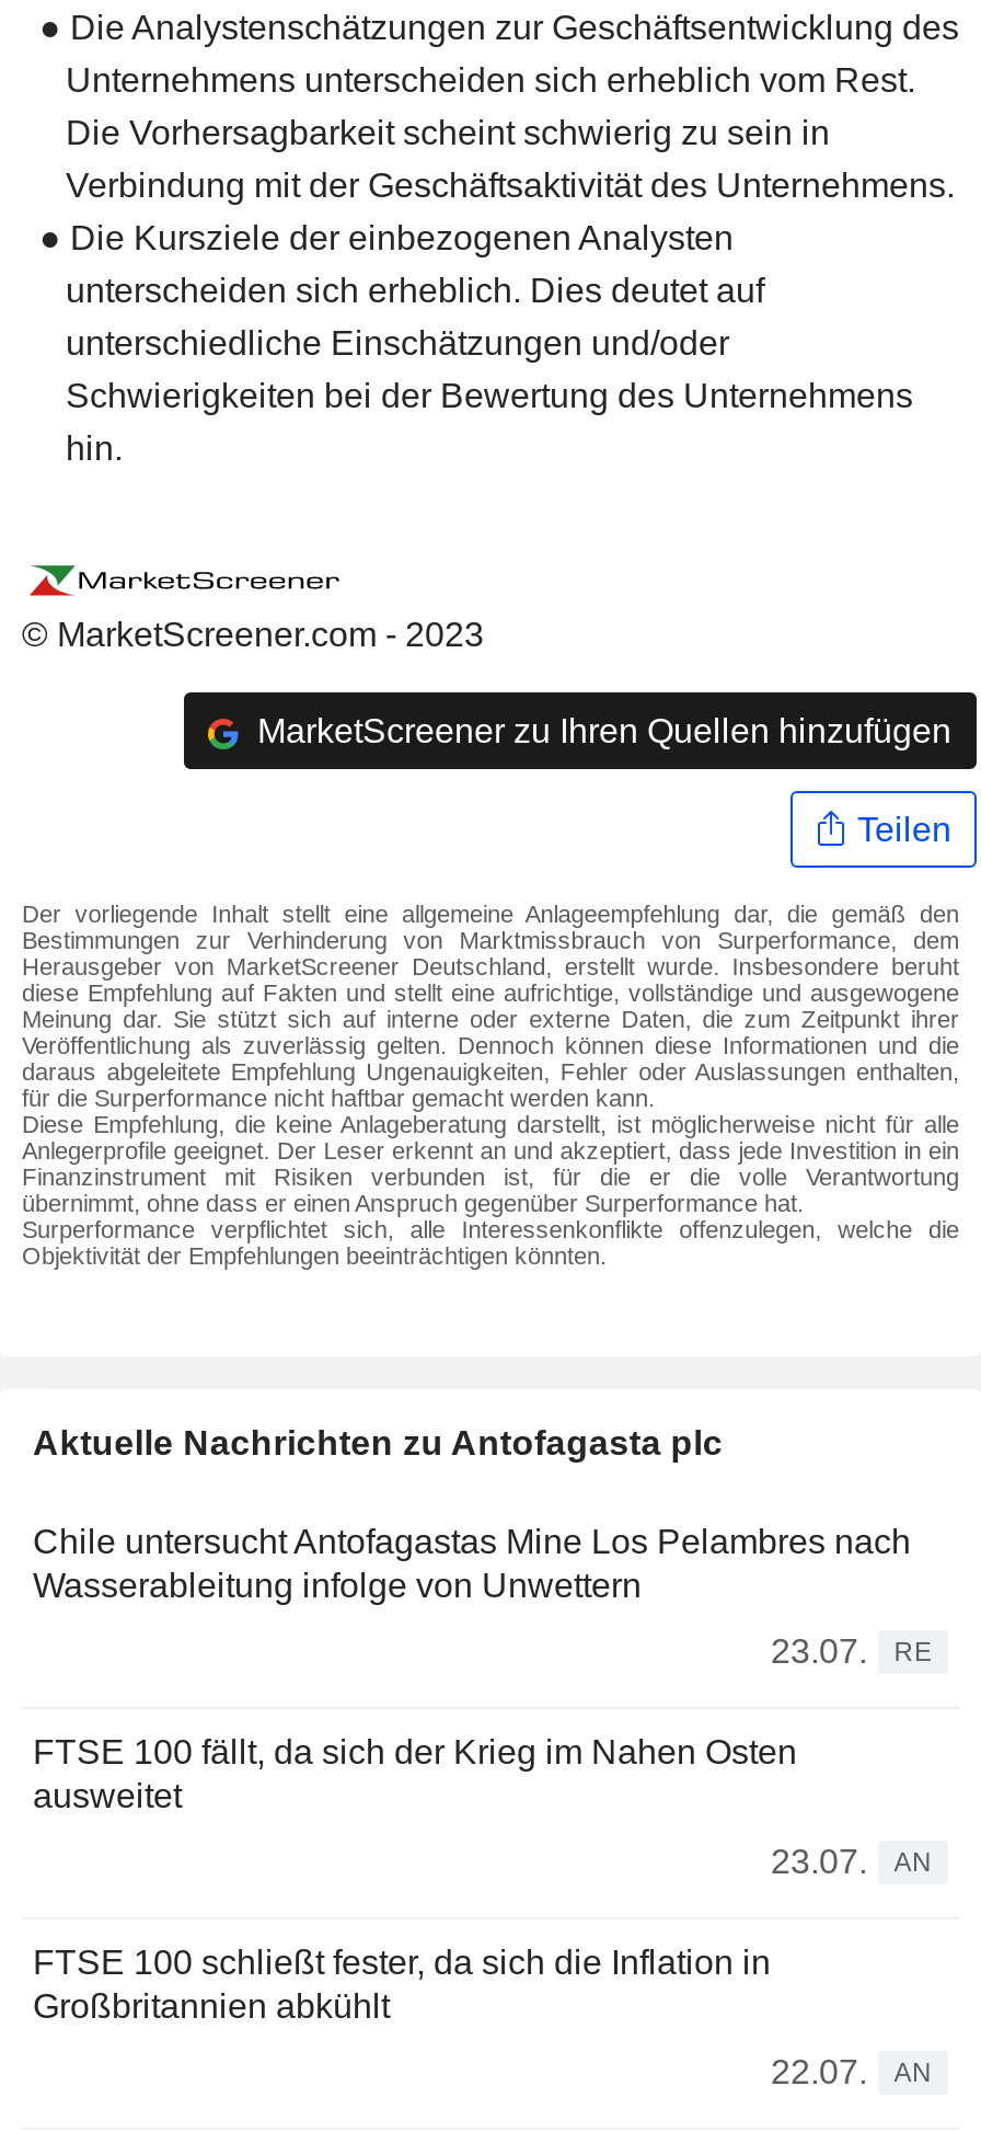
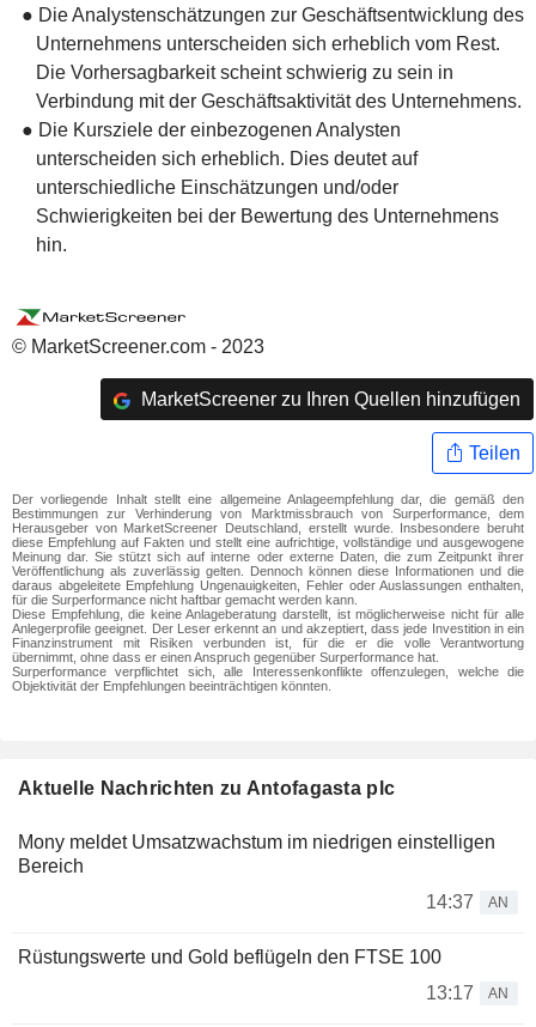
[33,1524,932,1881] Chile untersucht Antofagastas Mine Los Pelambres nach | Wasserableitung infolge von Unwettern | 23.07. | RE | FTSE 100 fällt, da sich der Krieg im Nahen Osten | ausweitet | 23.07. -> [18,832,495,913] Mony meldet Umsatzwachstum im niedrigen einstelligen | Bereich | 14:37
[33,1944,771,2026] FTSE 100 schließt fester, da sich die Inflation in | Großbritannien abkühlt -> [18,947,441,968] Rüstungswerte und Gold beflügeln den FTSE 100
[771,2054,932,2091] 22.07. AN -> [426,983,509,1004] 13:17 AN

